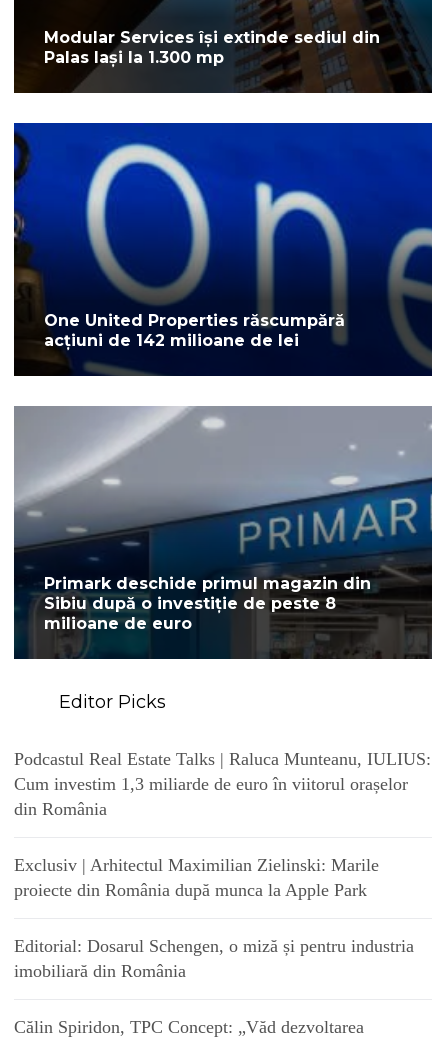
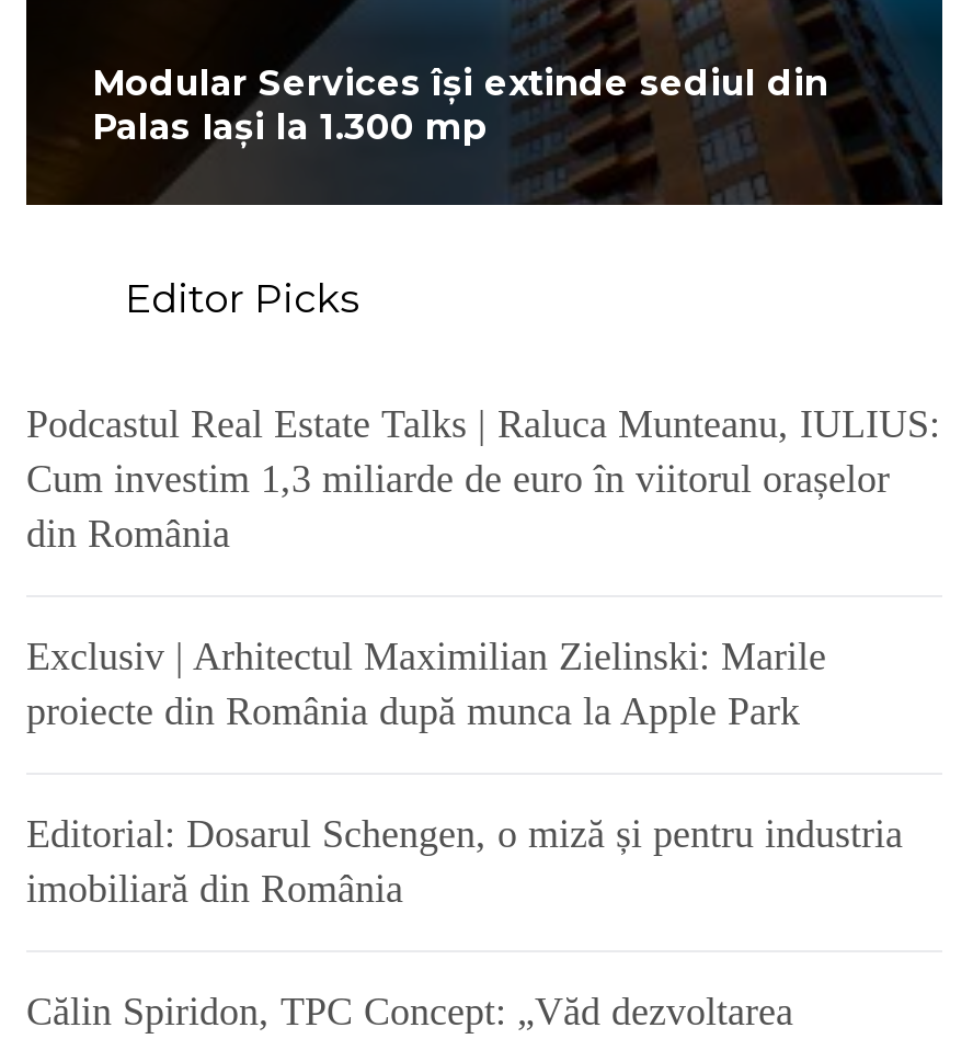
[13,122,433,377] [image] | One United Properties răscumpără | acțiuni de 142 milioane de lei -> none
[13,405,433,660] [image] | Primark deschide primul magazin din | Sibiu după o investiție de peste 8 | milioane de euro -> none

